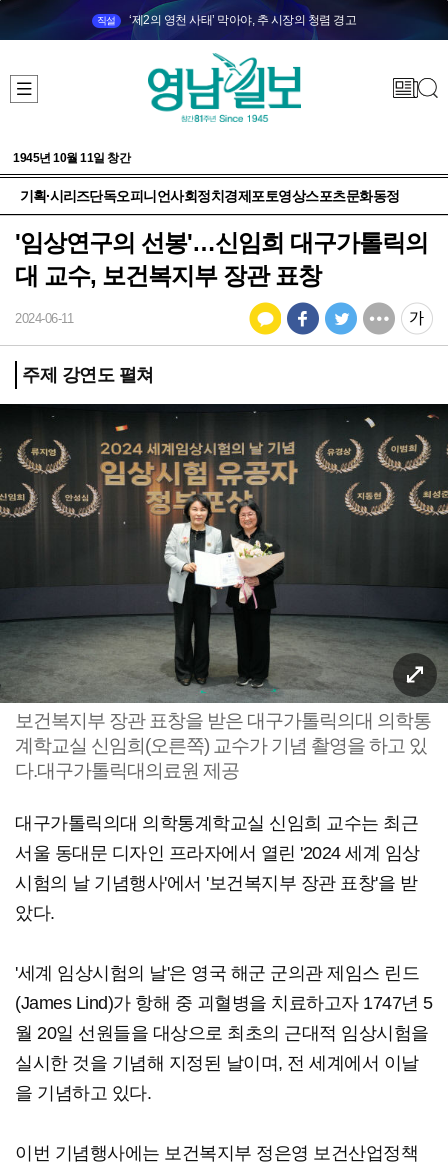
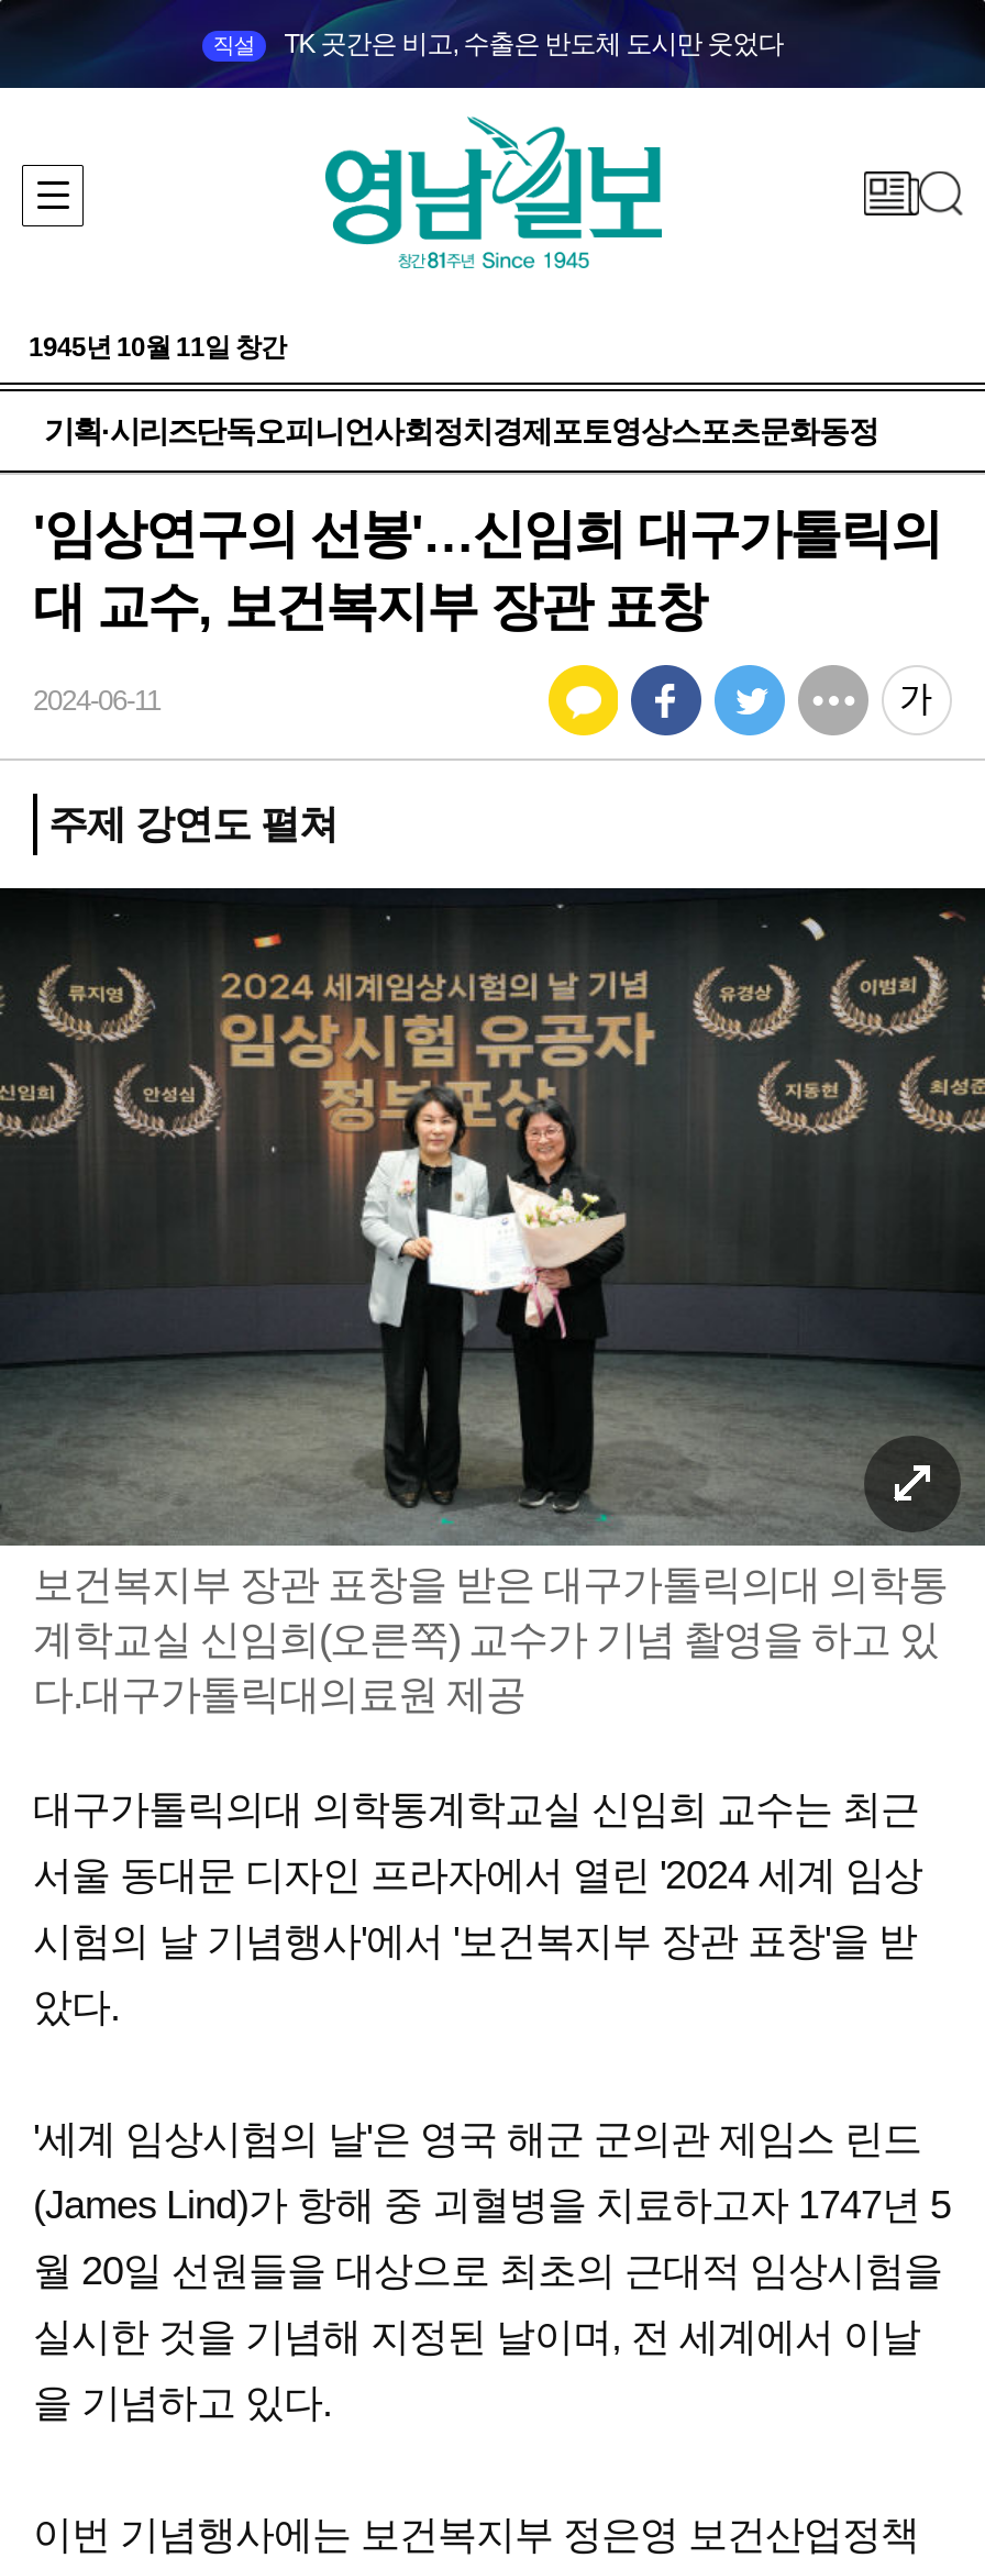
[129,13,356,27] ‘제2의 영천 사태’ 막아야, 추 시장의 청렴 경고 -> [284,29,783,59] TK 곳간은 비고, 수출은 반도체 도시만 웃었다

